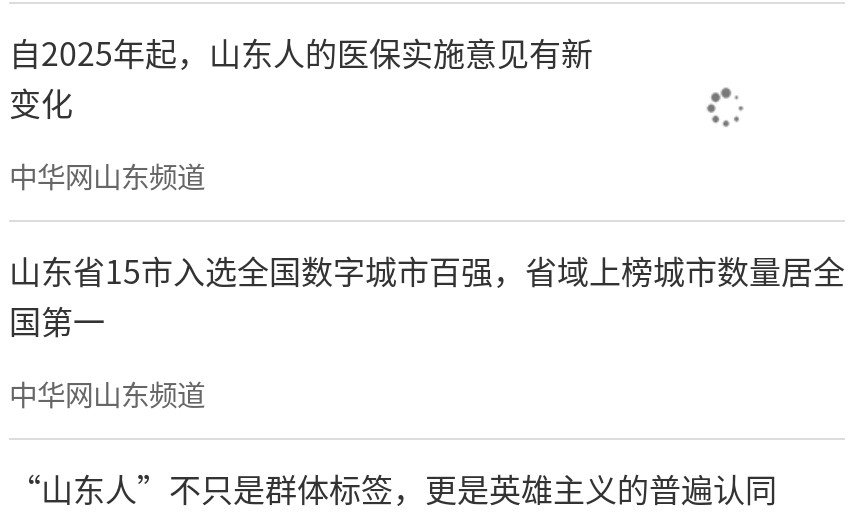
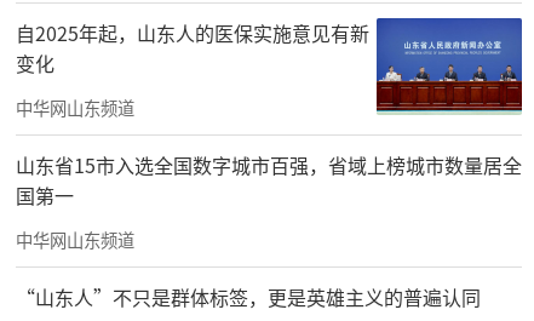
none -> [375,17,523,115] [image]

